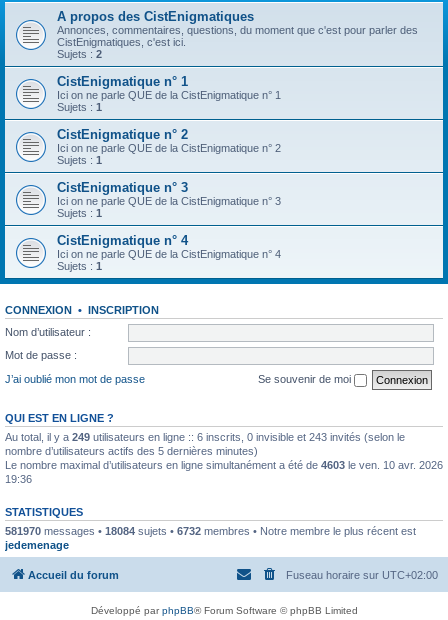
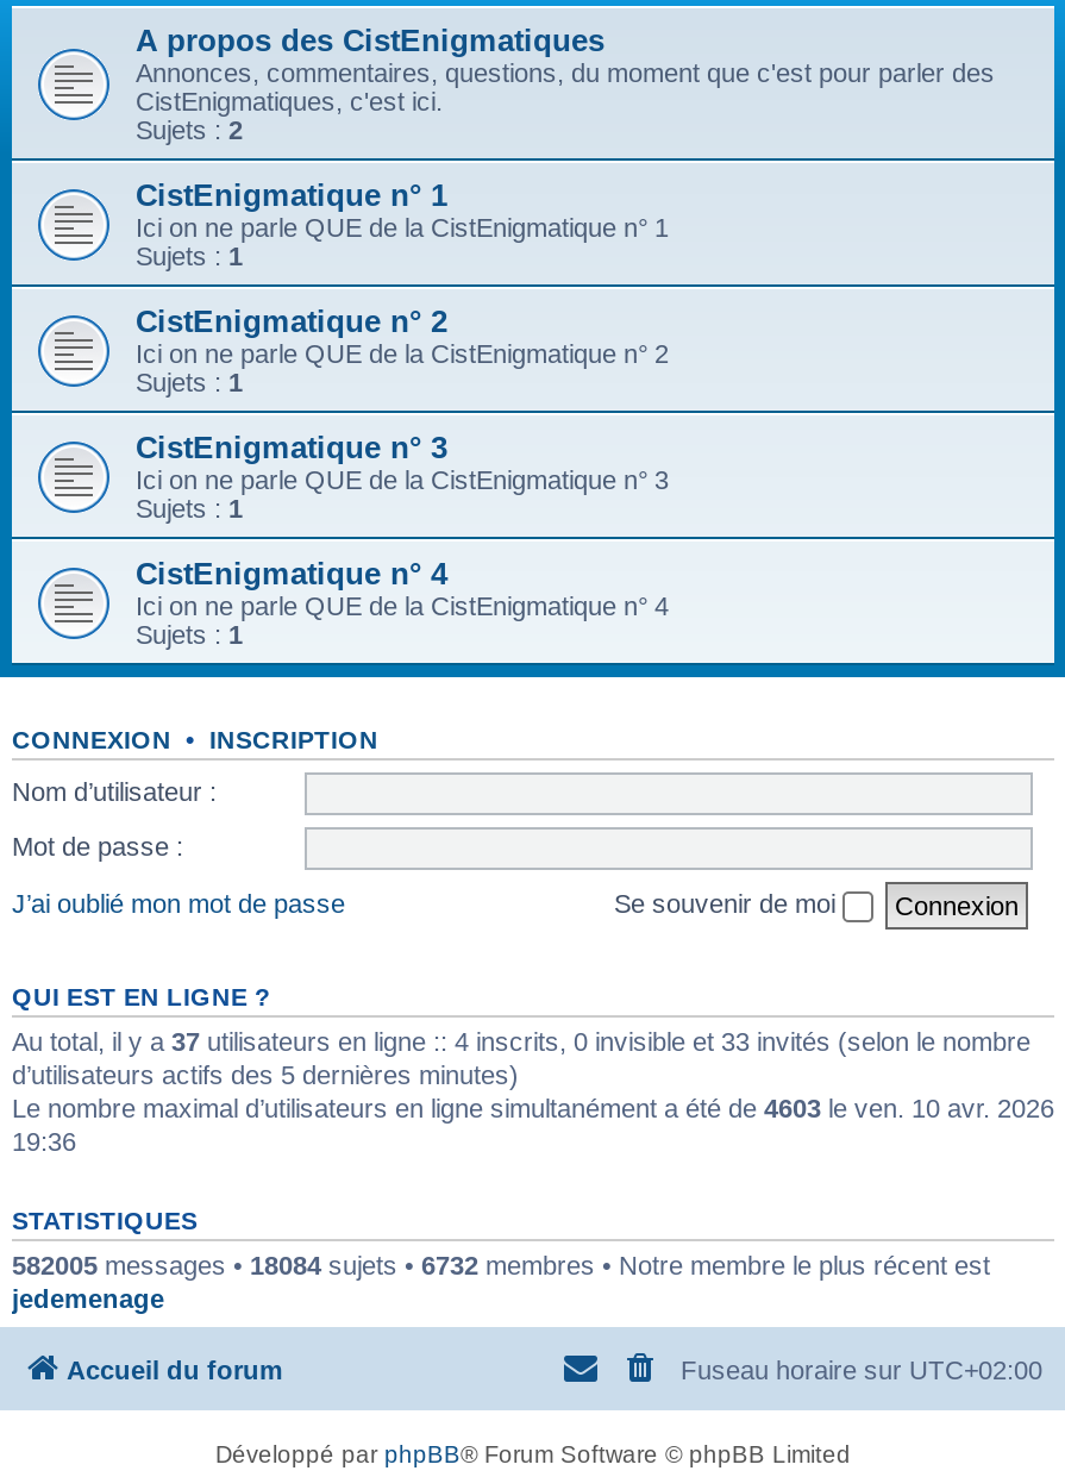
[5,430,405,456] Au total, il y a 249 utilisateurs en ligne :: 6 inscrits, 0 invisible et 243 invités (selon le | nombre d’utilisateurs actifs des 5 dernières minutes) -> [12,1026,1030,1088] Au total, il y a 37 utilisateurs en ligne :: 4 inscrits, 0 invisible et 33 invités (selon le nombre | d’utilisateurs actifs des 5 dernières minutes)
[5,524,416,536] 581970 messages • 18084 sujets • 6732 membres • Notre membre le plus récent est -> [12,1250,990,1278] 582005 messages • 18084 sujets • 6732 membres • Notre membre le plus récent est

